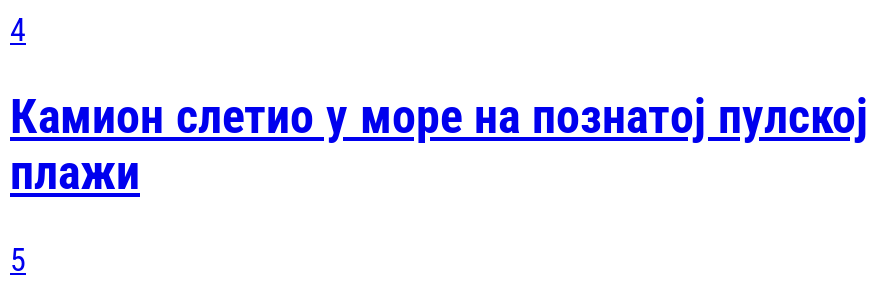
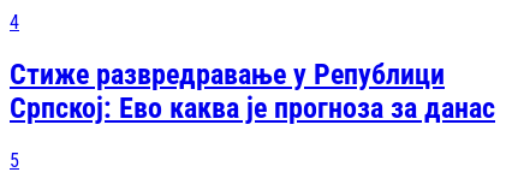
[10,90,868,202] Камион слетио у море на познатој пулској | плажи -> [10,58,495,125] Стиже развредравање у Републици | Српској: Ево каква је прогноза за данас

